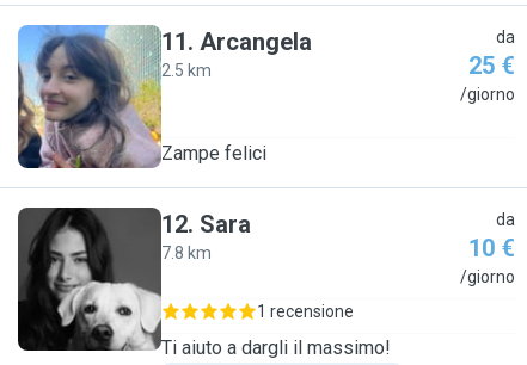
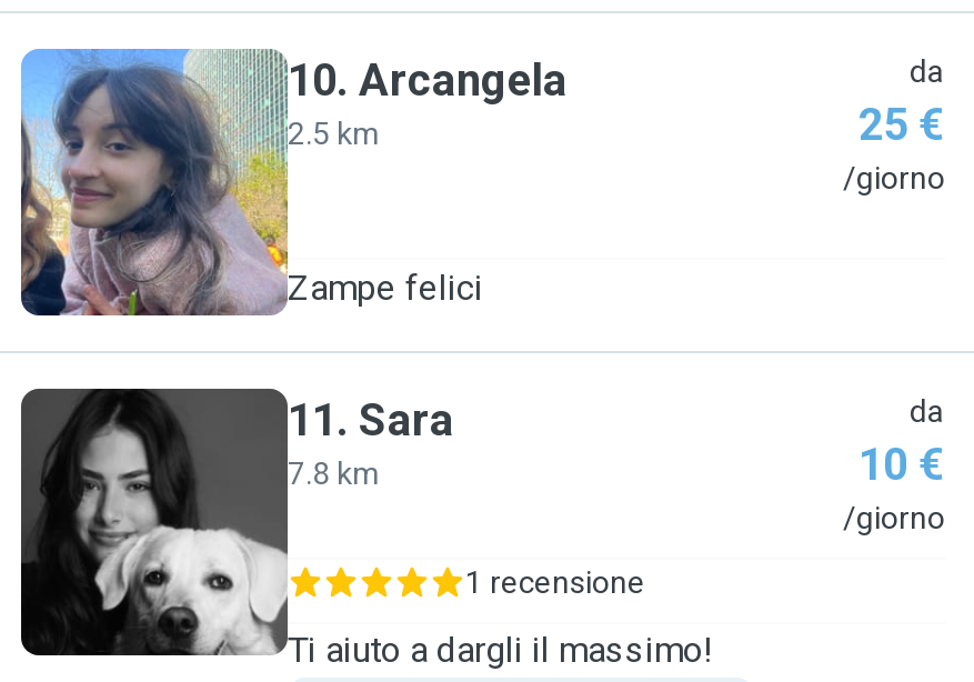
[161,27,312,56] 11. Arcangela -> [288,53,568,107] 10. Arcangela
[161,210,251,239] 12. Sara -> [288,393,454,447] 11. Sara

